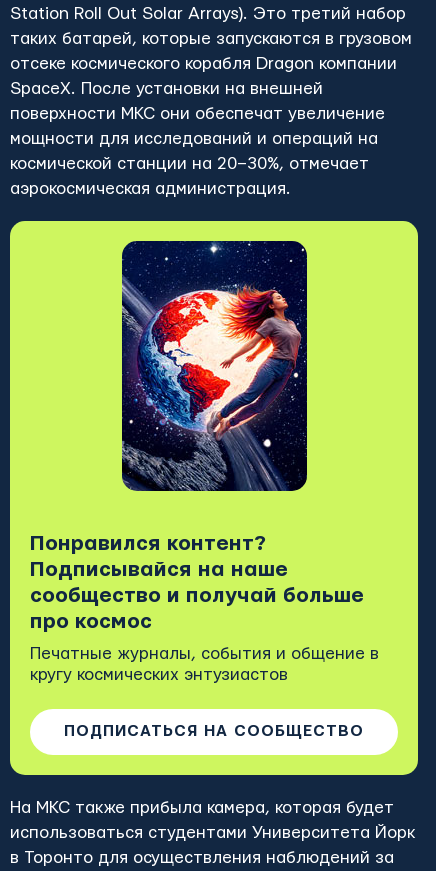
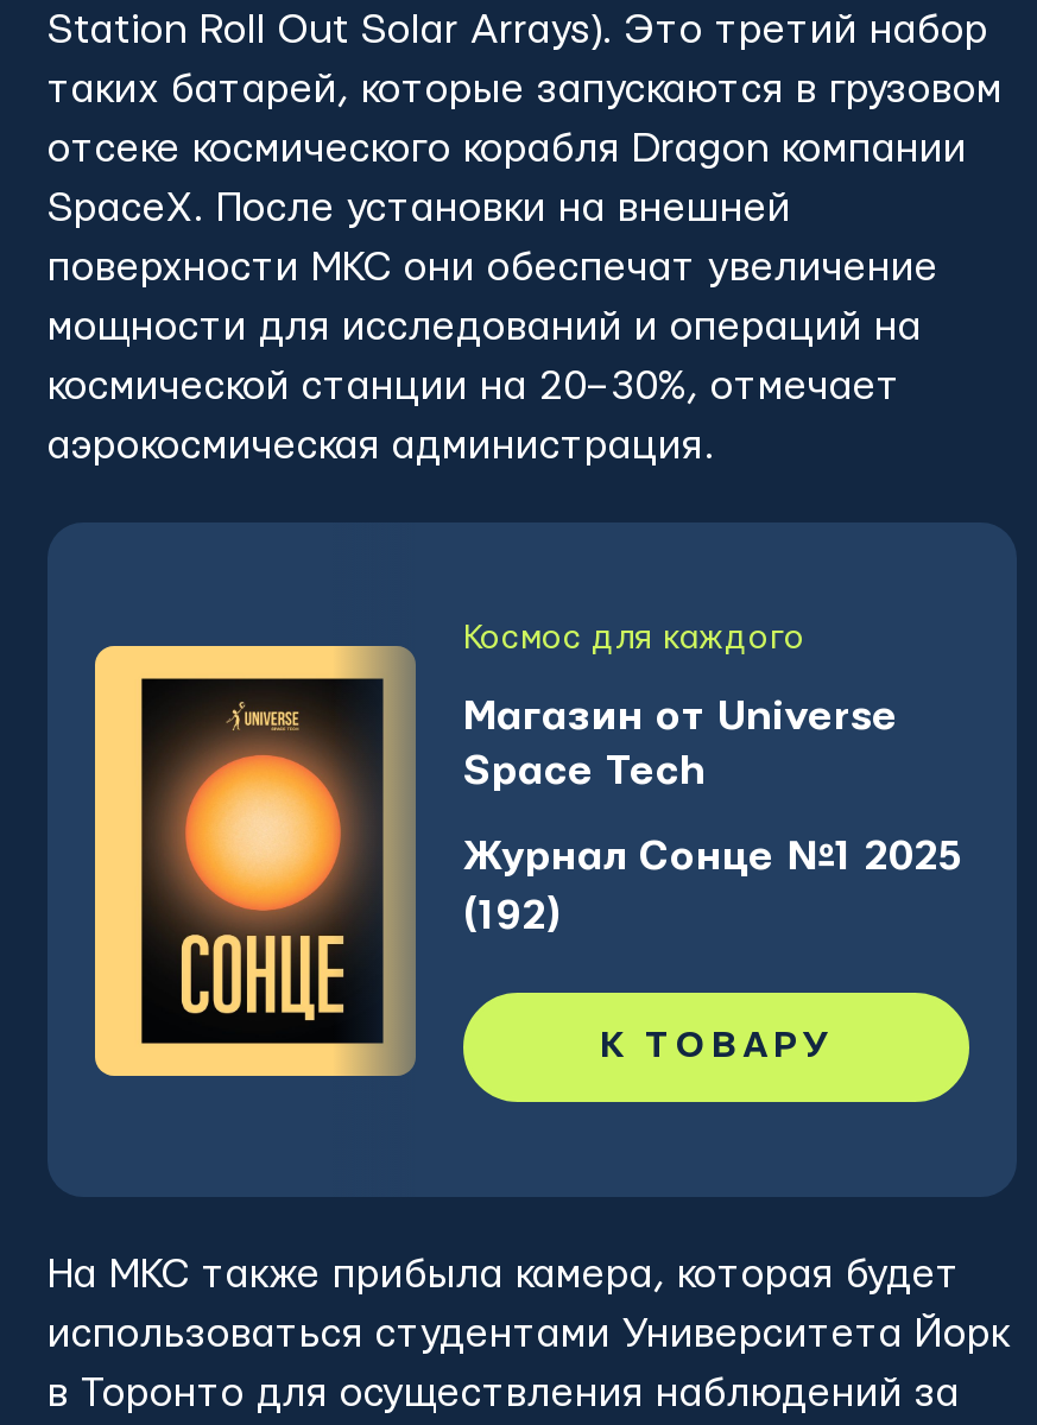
[9,220,419,776] [image] | Понравился контент? | Подписывайся на наше | сообщество и получай больше | про космос | Печатные журналы, события и общение в | кругу космических энтузиастов | ПОДПИСАТЬСЯ НА СООБЩЕСТВО -> [48,524,1017,1198] [image] | Космос для каждого | Магазин от Universe | Space Tech | Журнал Сонце №1 2025 | (192) | К ТОВАРУ

